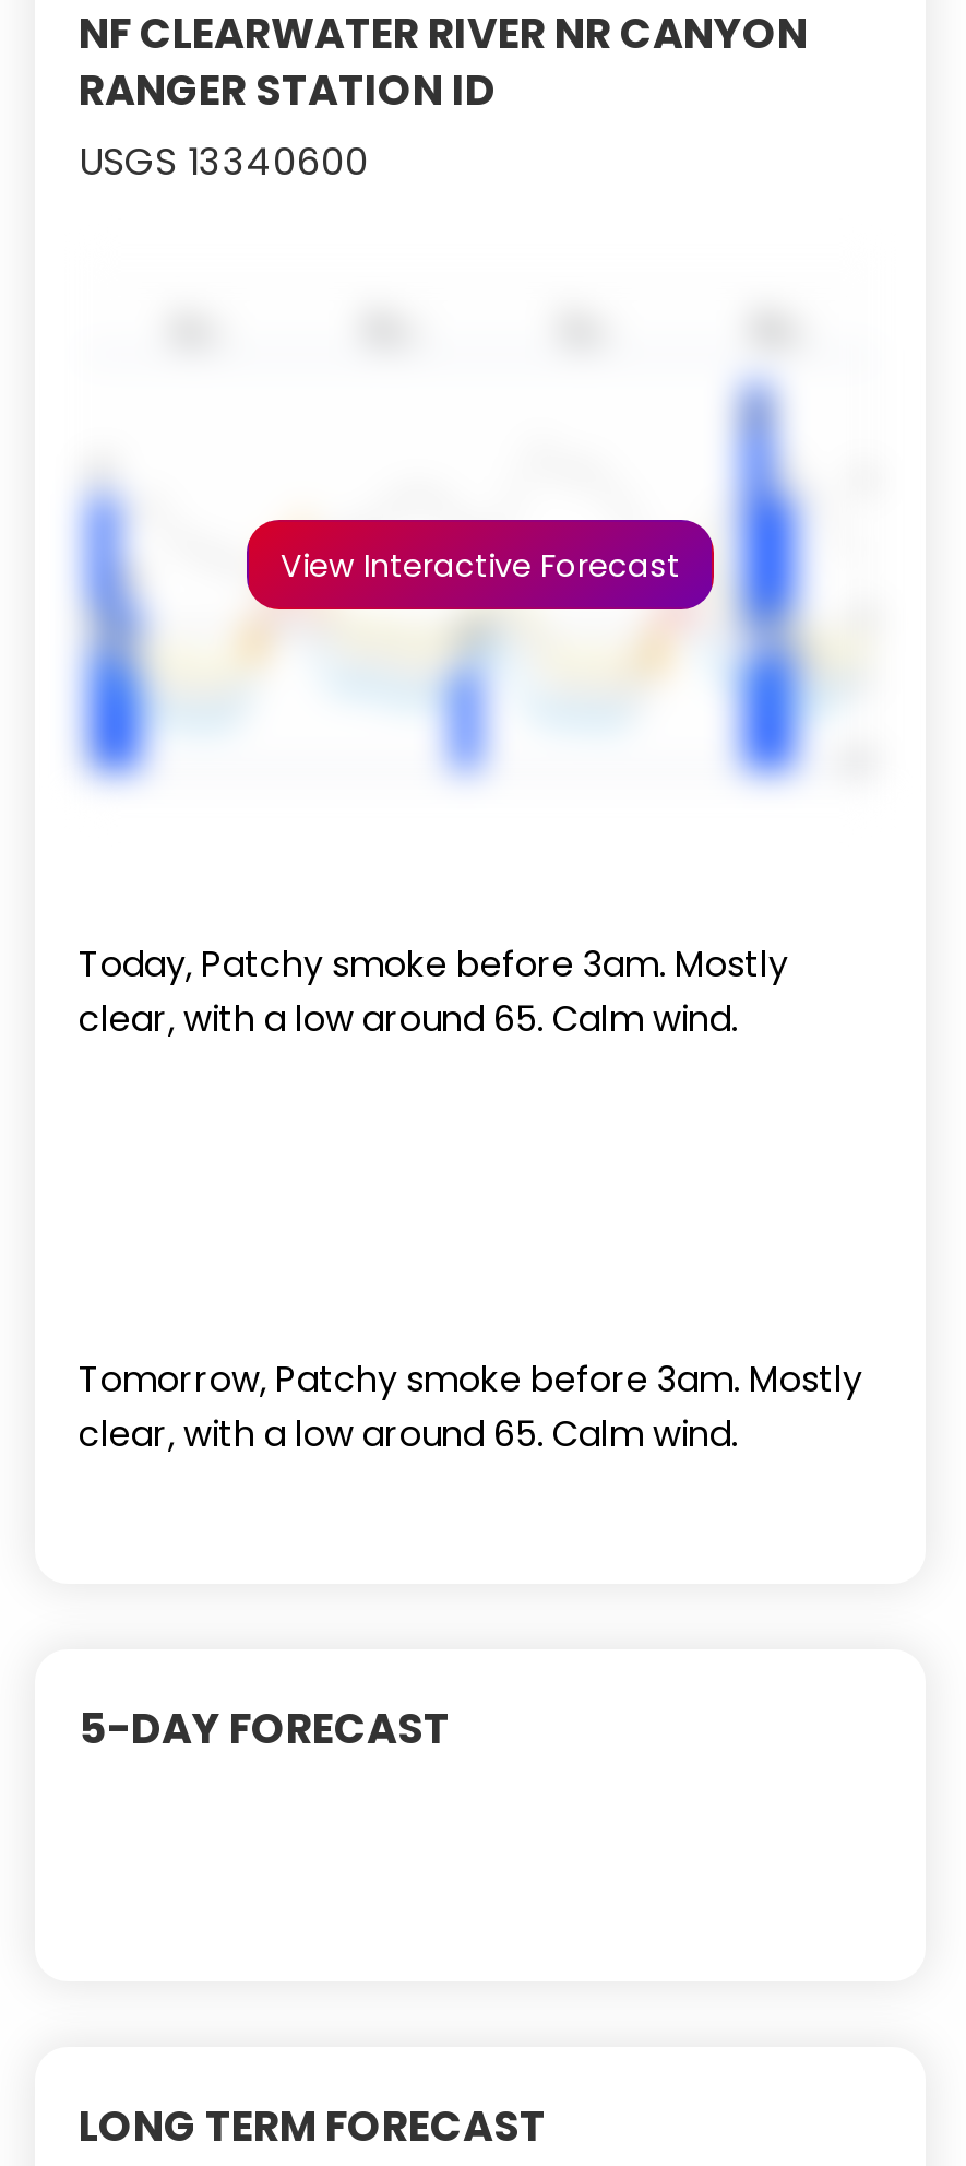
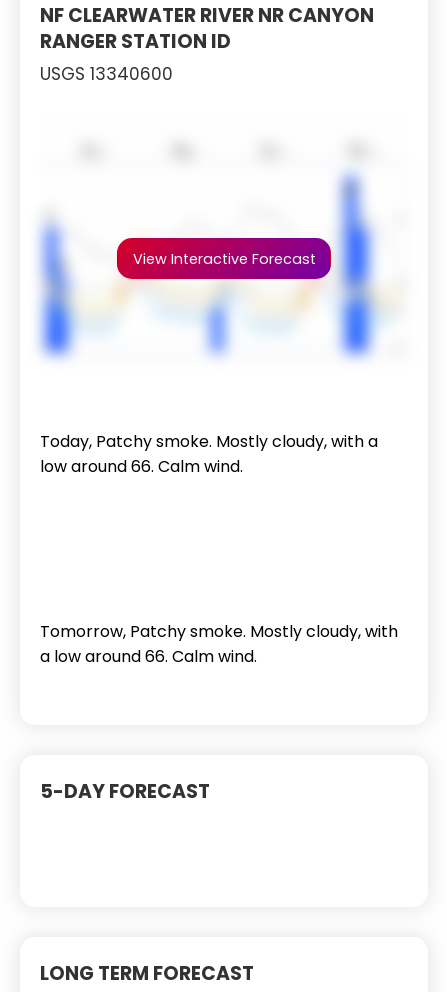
[79,939,788,1044] Today, Patchy smoke before 3am. Mostly | clear, with a low around 65. Calm wind. -> [40,430,378,478] Today, Patchy smoke. Mostly cloudy, with a | low around 66. Calm wind.
[79,1354,862,1459] Tomorrow, Patchy smoke before 3am. Mostly | clear, with a low around 65. Calm wind. -> [40,620,398,668] Tomorrow, Patchy smoke. Mostly cloudy, with | a low around 66. Calm wind.

